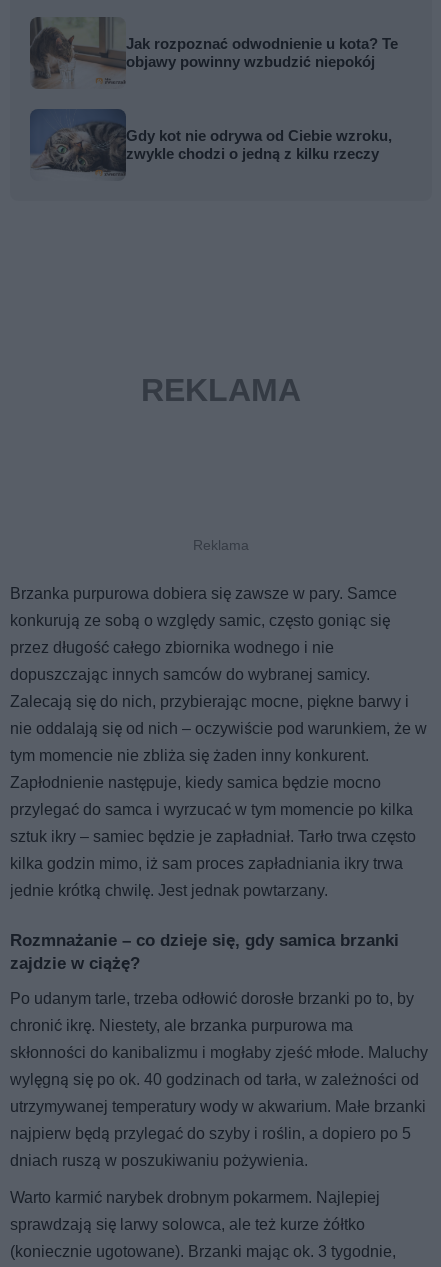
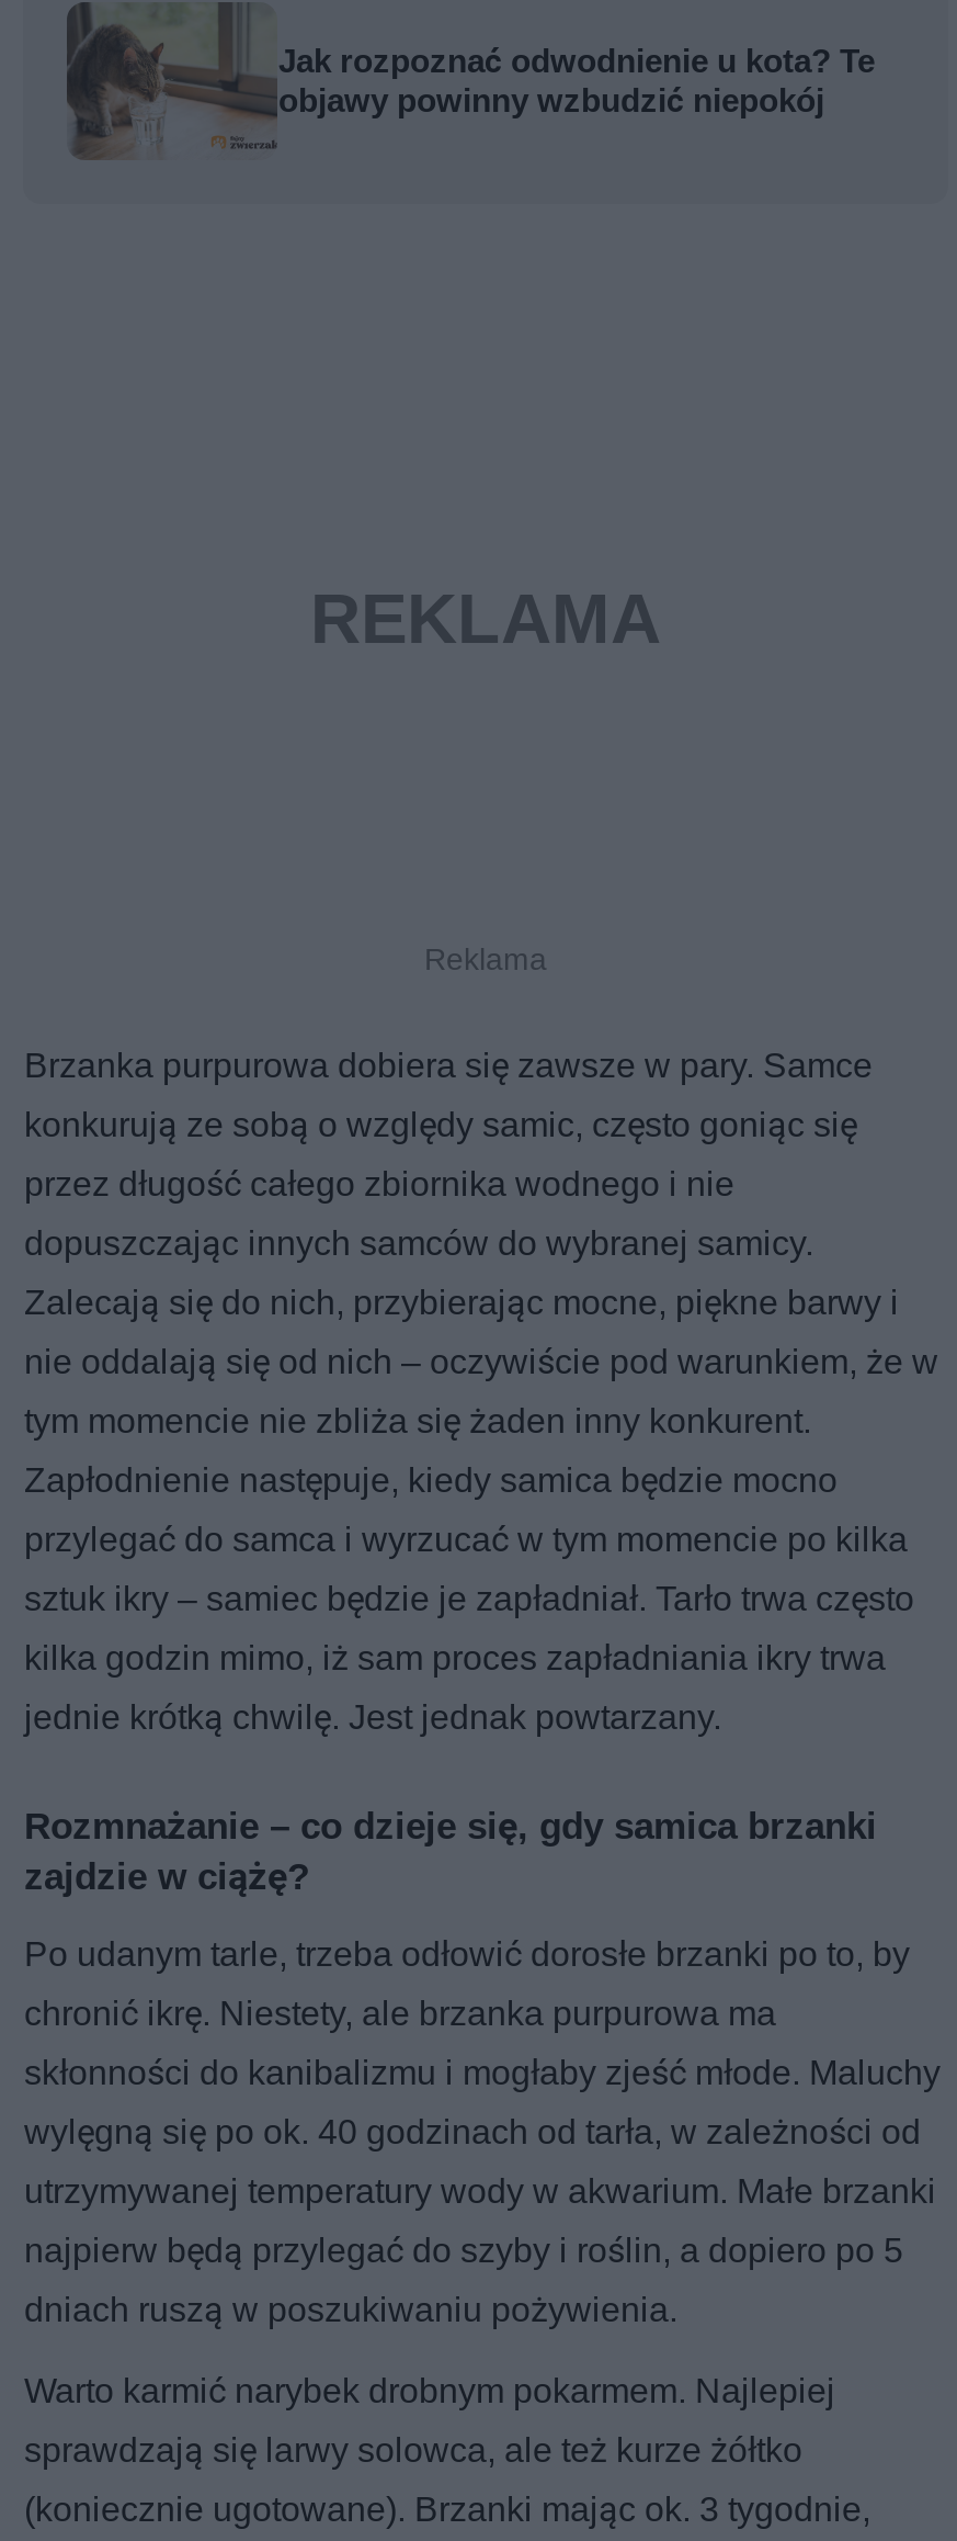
[30,109,392,173] [image] | Gdy kot nie odrywa od Ciebie wzroku, | zwykle chodzi o jedną z kilku rzeczy -> none

